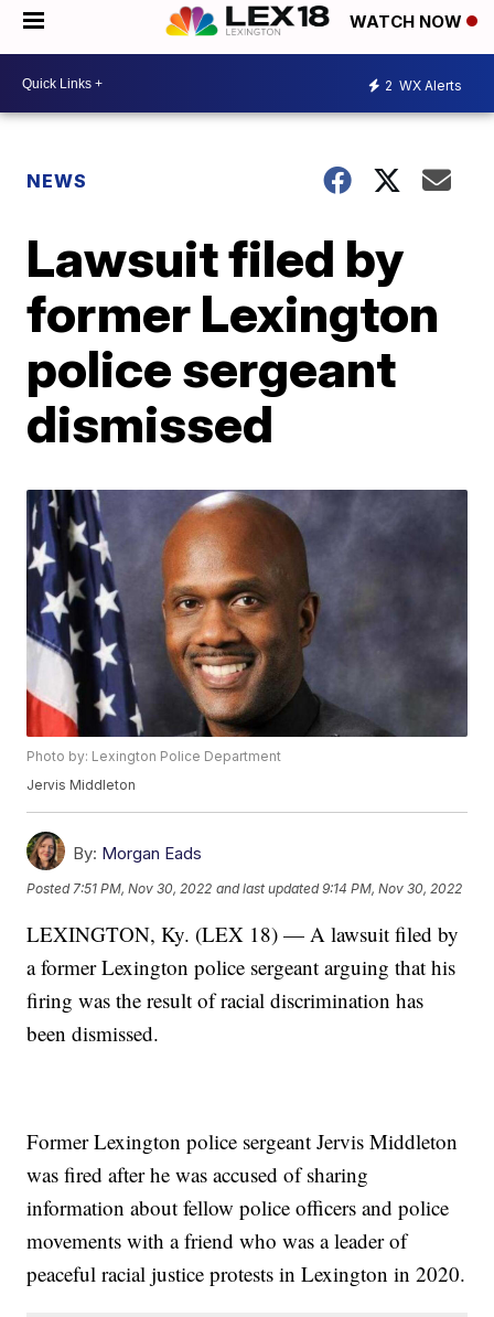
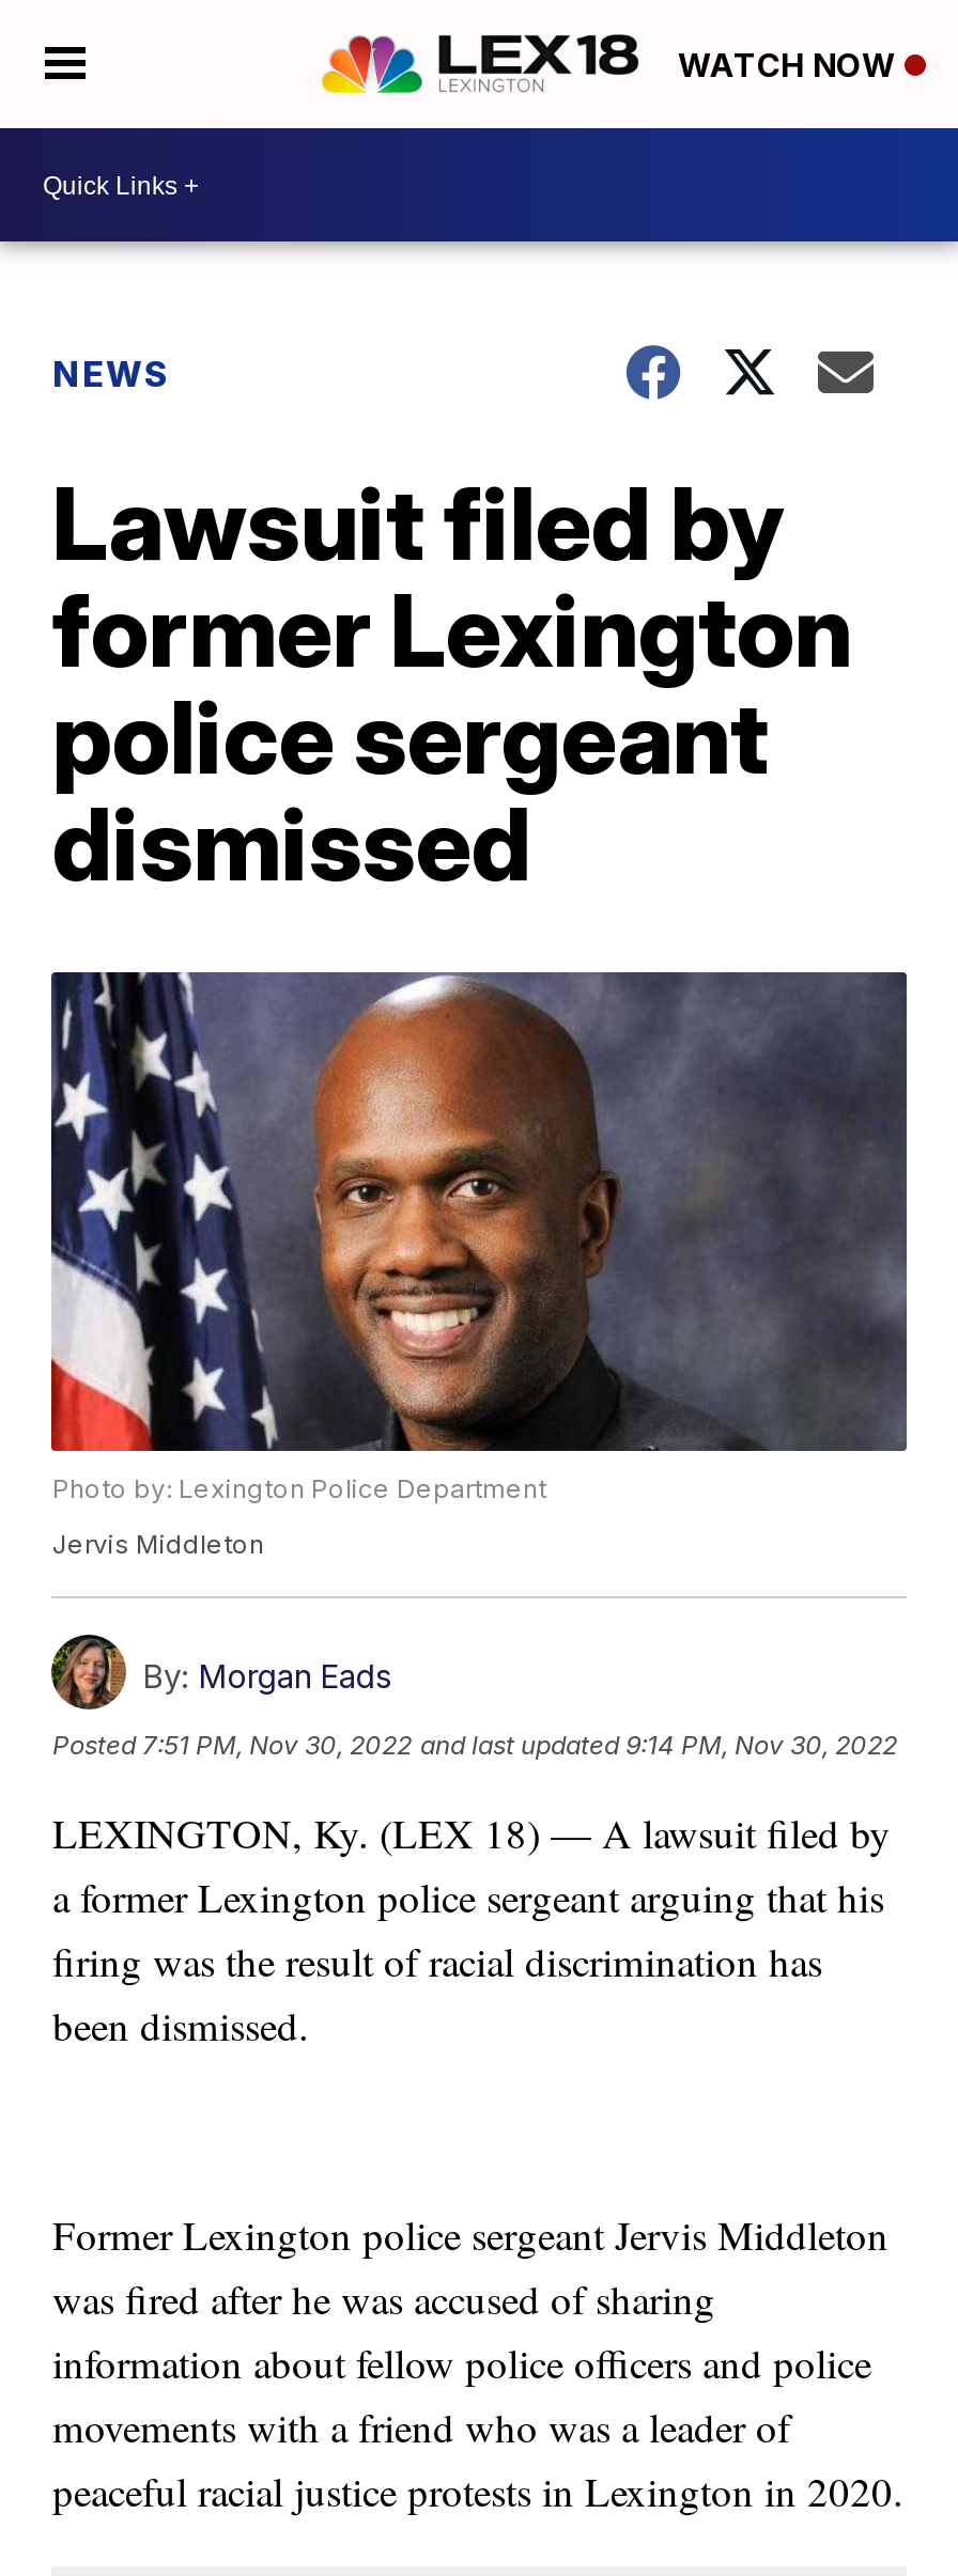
[385,77,462,93] 2 WX Alerts -> none

